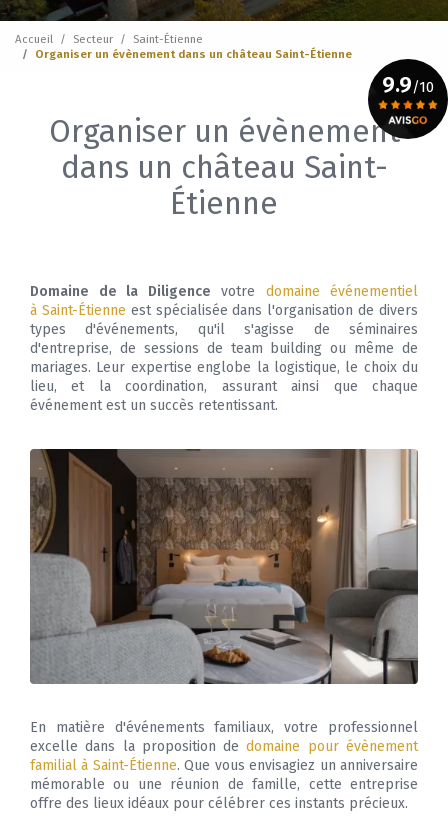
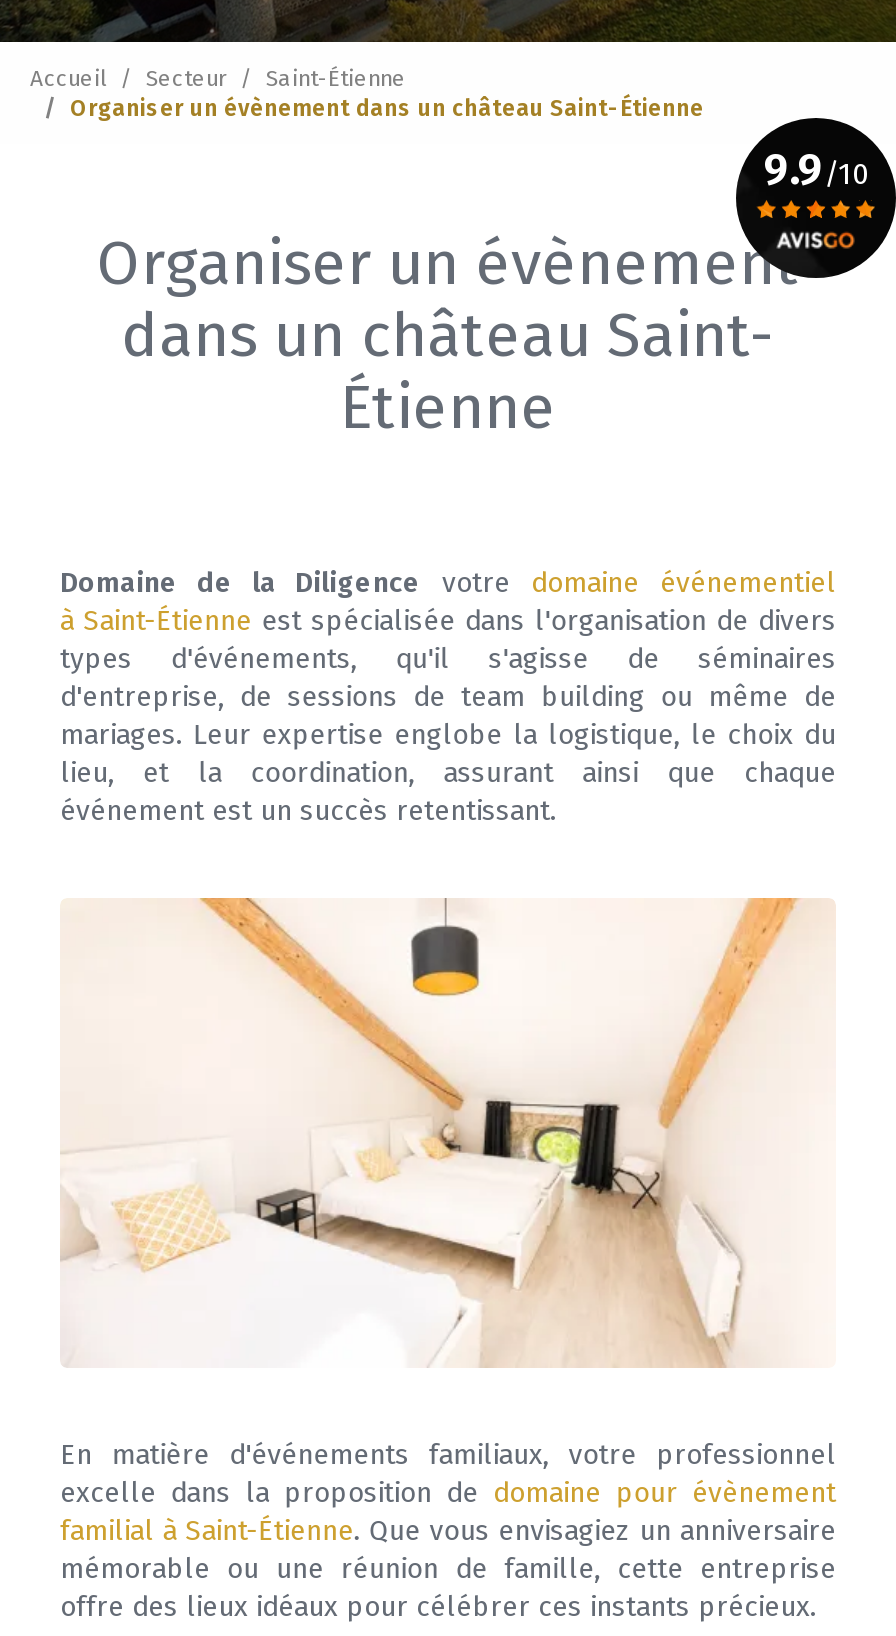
[29,448,419,685] [image] -> [60,896,836,1368] [image]

